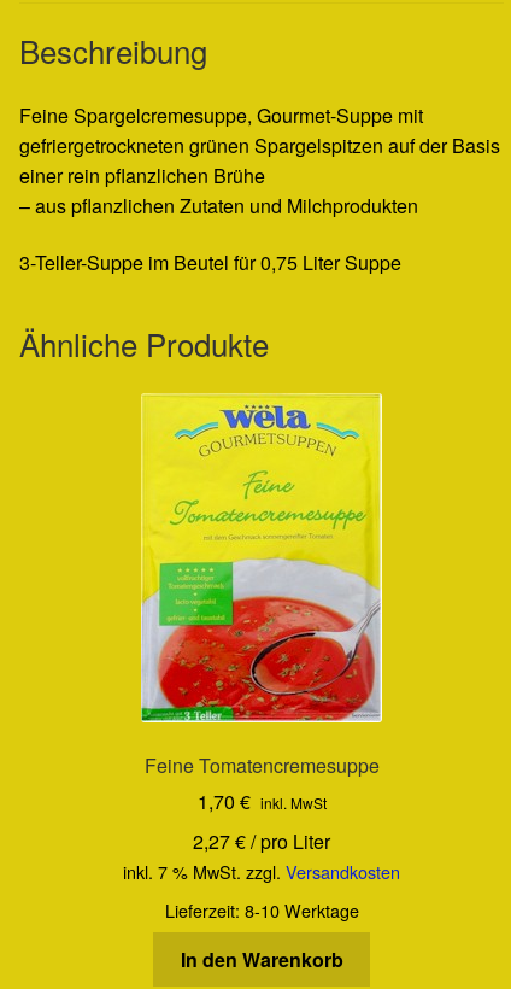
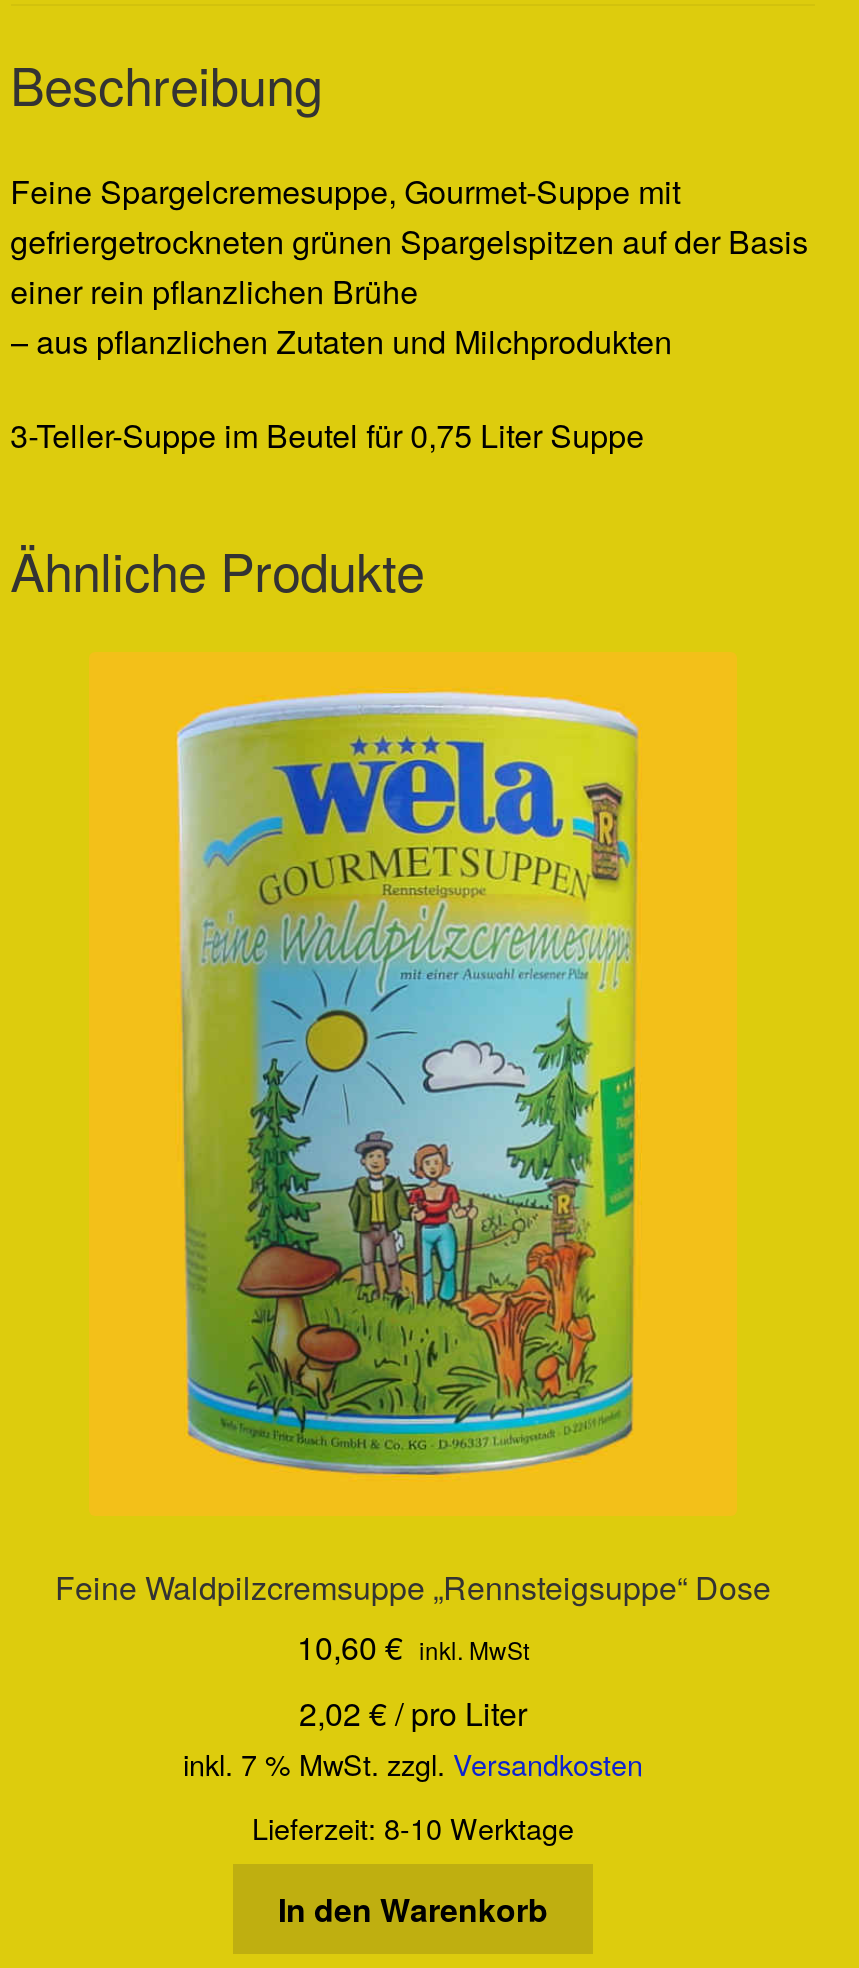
[123,393,395,724] [image] -> [175,690,641,1476] [image]
[144,751,379,856] Feine Tomatencremesuppe | 1,70 € inkl. MwSt | 2,27 €/ pro Liter -> [55,1563,771,1737] Feine Waldpilzcremsuppe „Rennsteigsuppe“ Dose | 10,60 € inkl. MwSt | 2,02 €/ pro Liter

